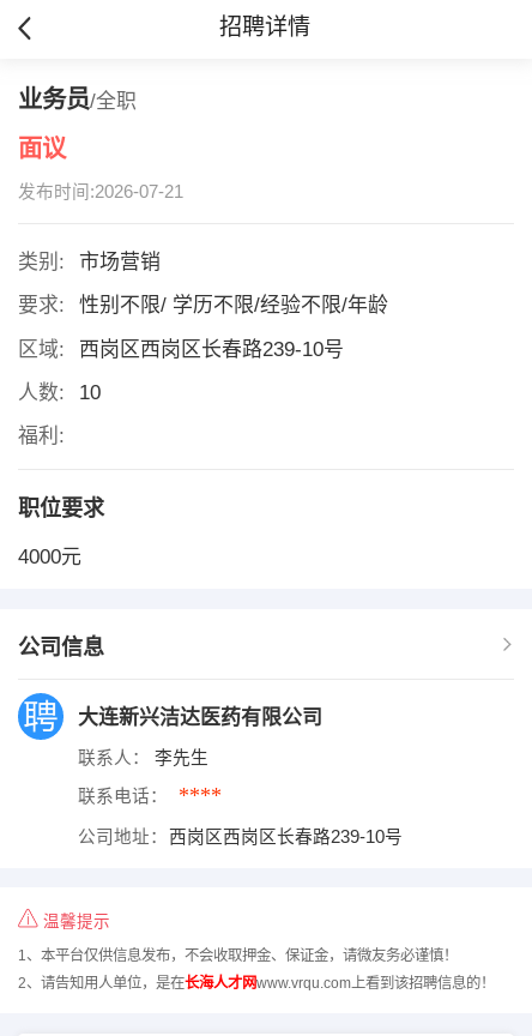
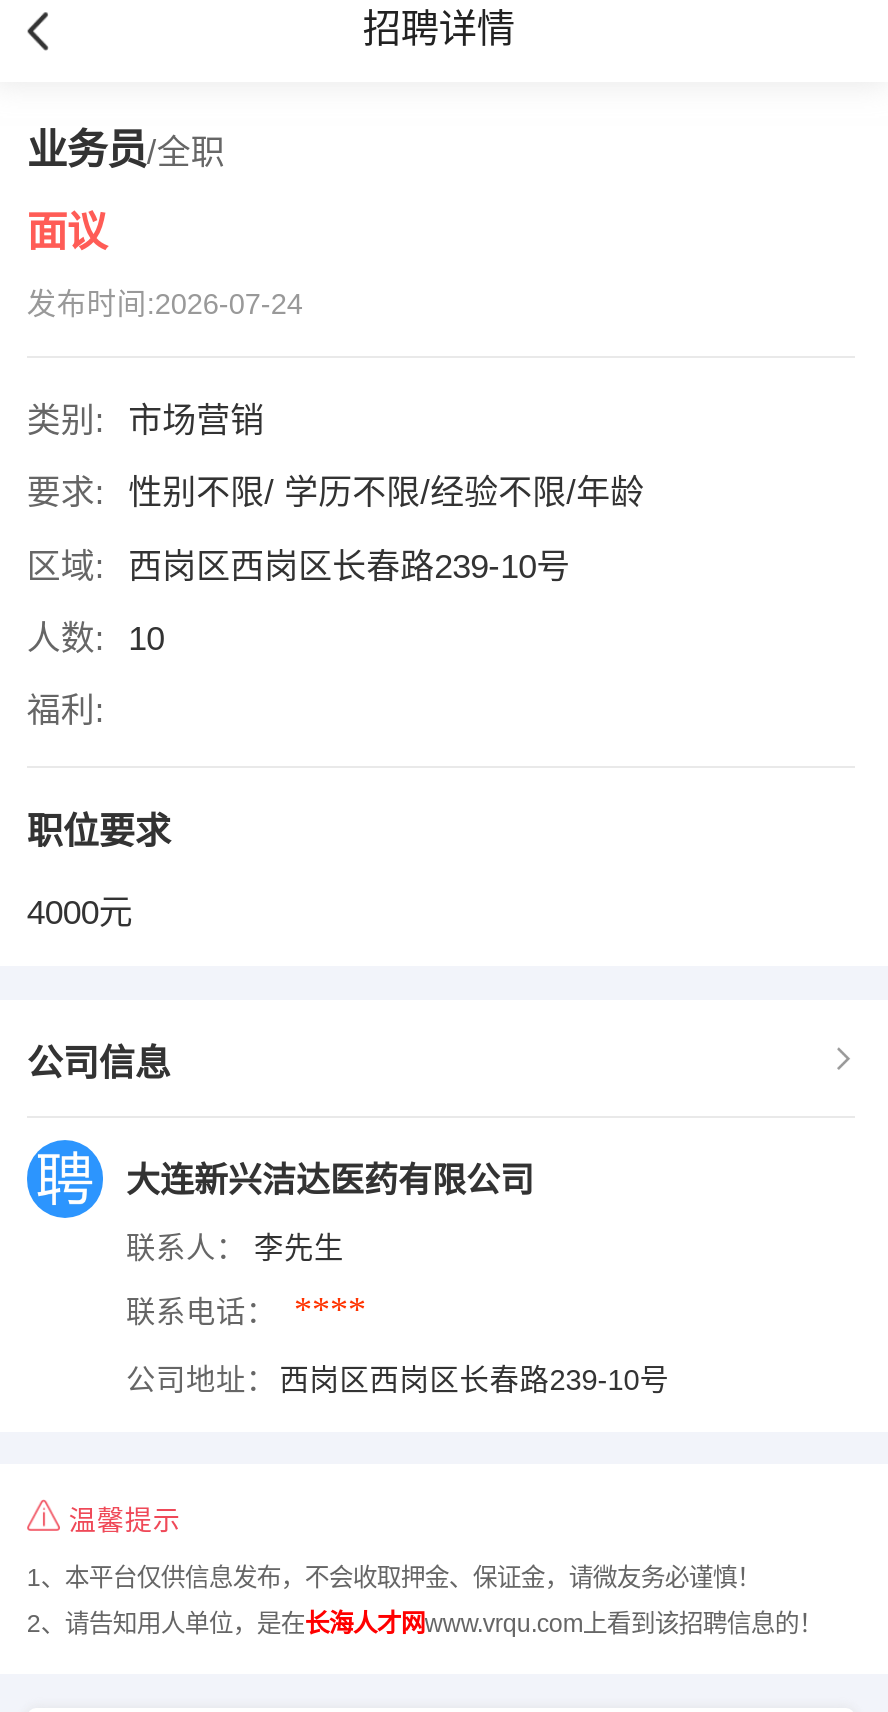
[18,182,183,202] 发布时间:2026-07-21 -> [27,288,303,320] 发布时间:2026-07-24

